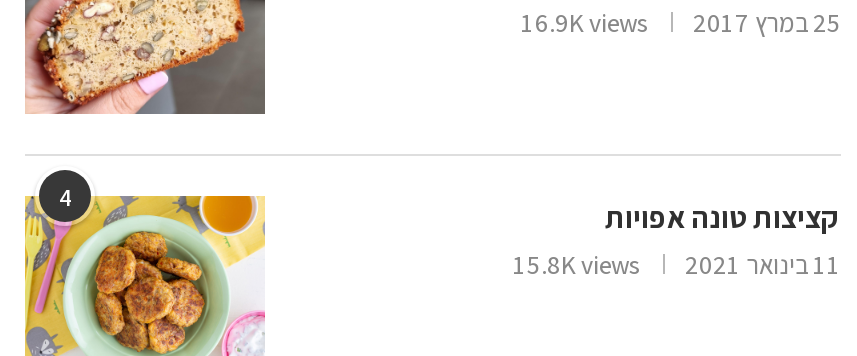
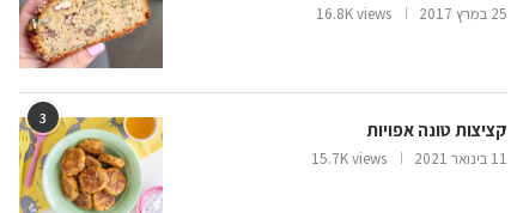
[521,6,647,40] 16.9K views -> [316,3,391,24] 16.8K views
[59,182,71,212] 4 -> [39,109,47,127] 3
[513,248,639,282] 15.8K views -> [311,148,387,169] 15.7K views

